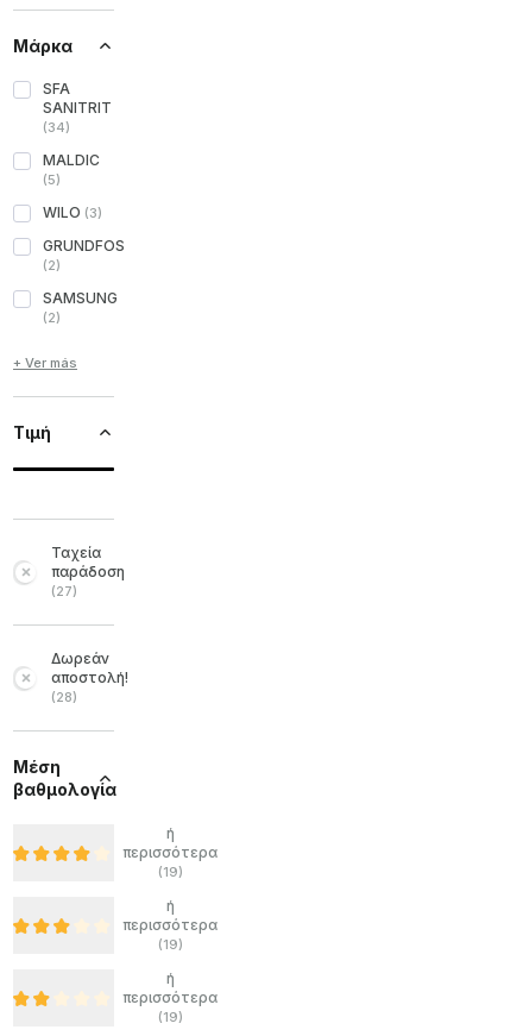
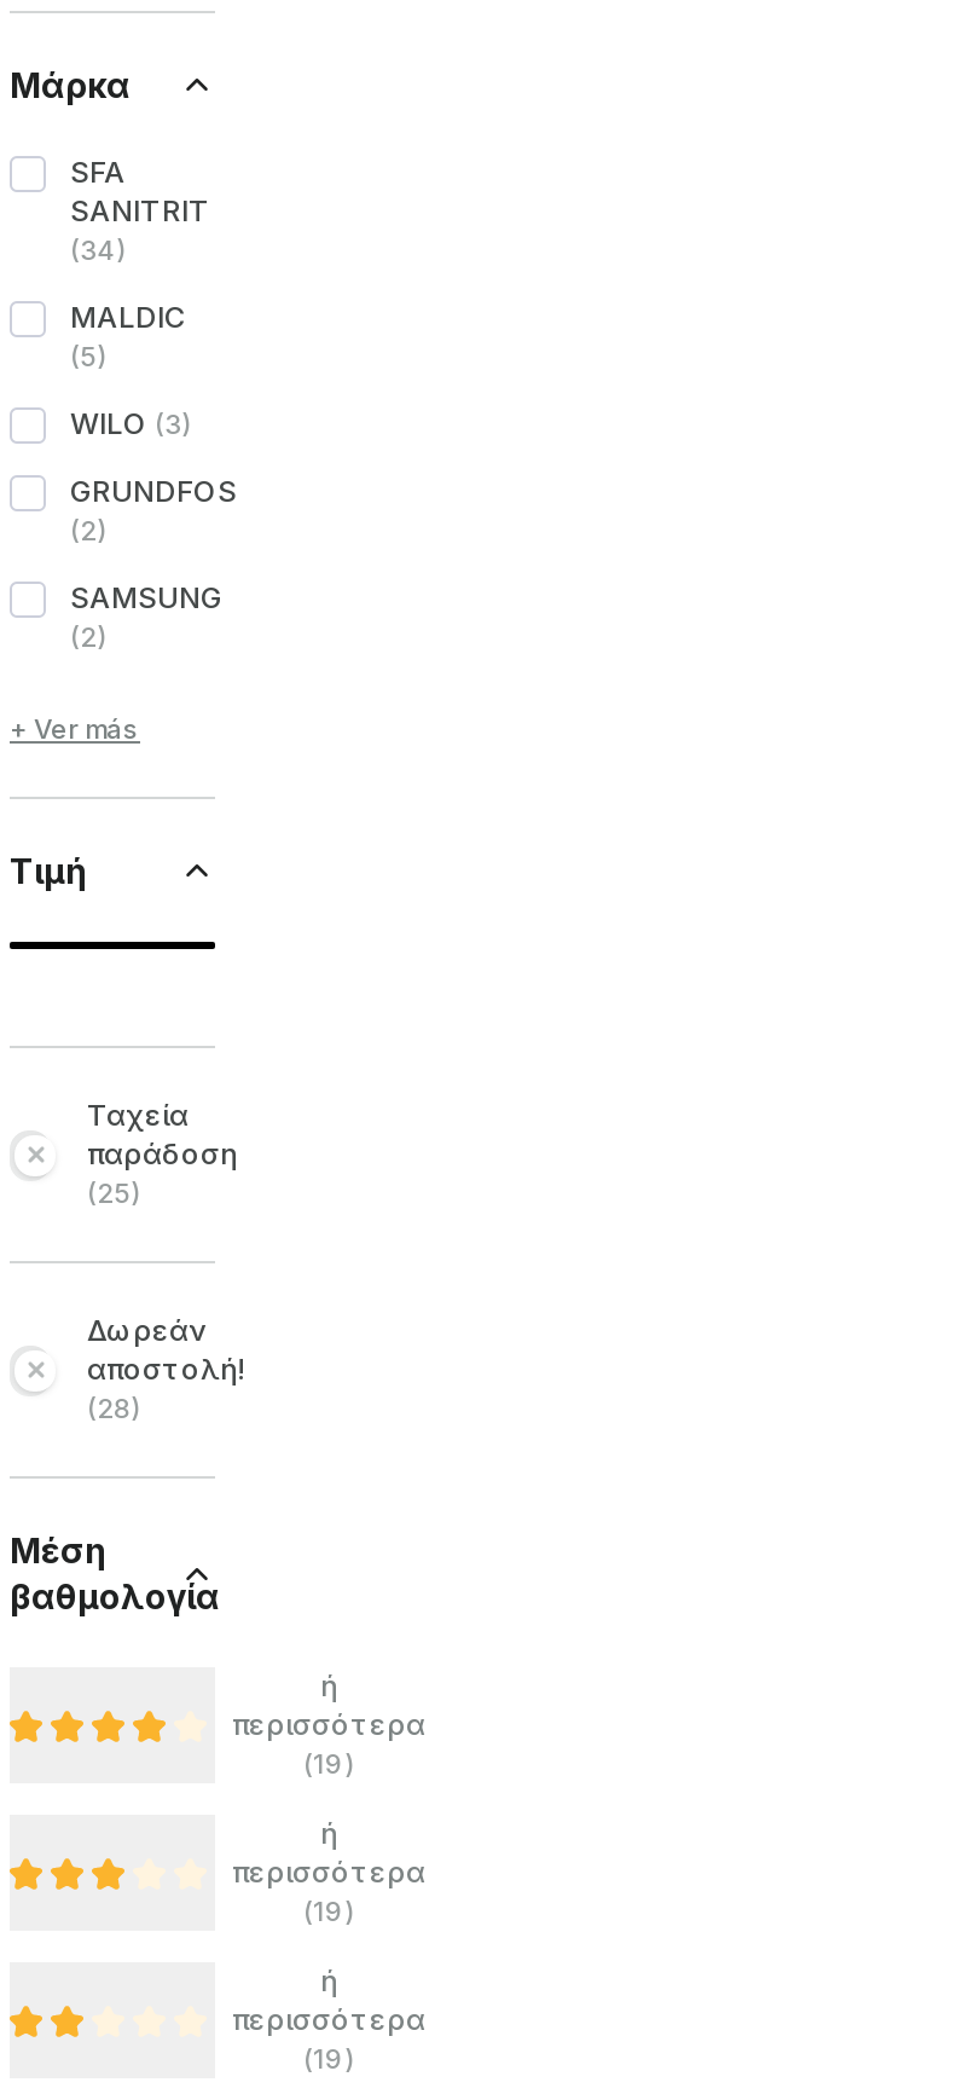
[51,583,77,599] (27) -> [87,1176,140,1210] (25)

